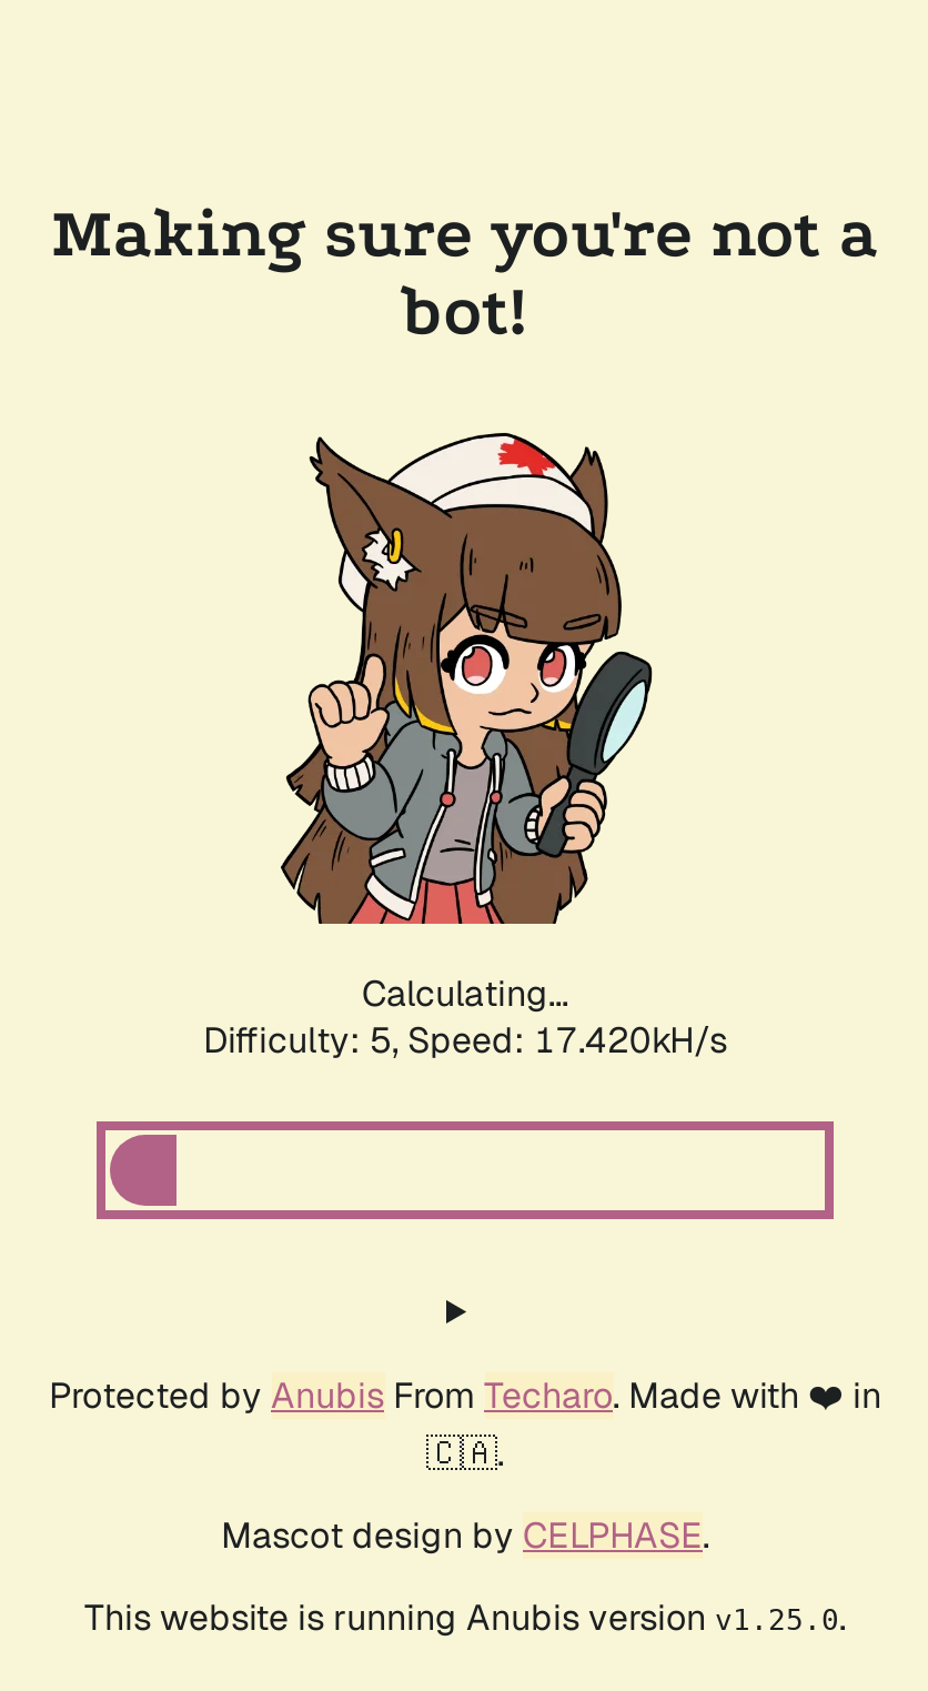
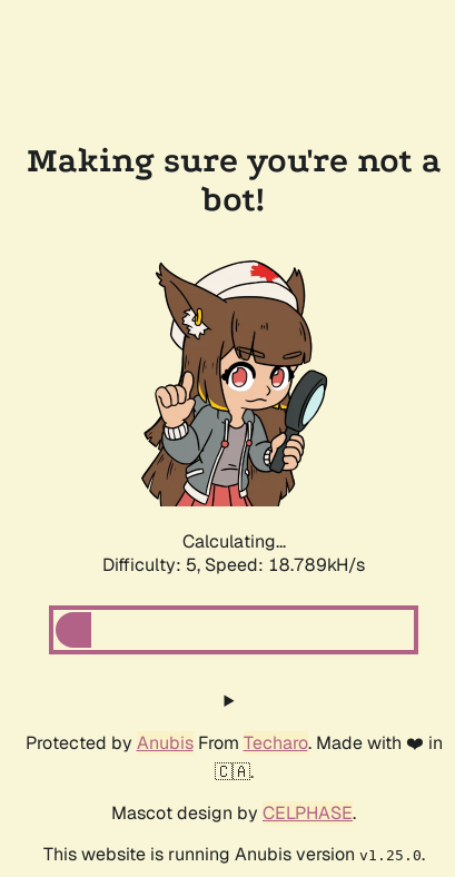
[203,1017,727,1064] Difficulty: 5, Speed: 17.420kH/s -> [102,553,365,577] Difficulty: 5, Speed: 18.789kH/s

